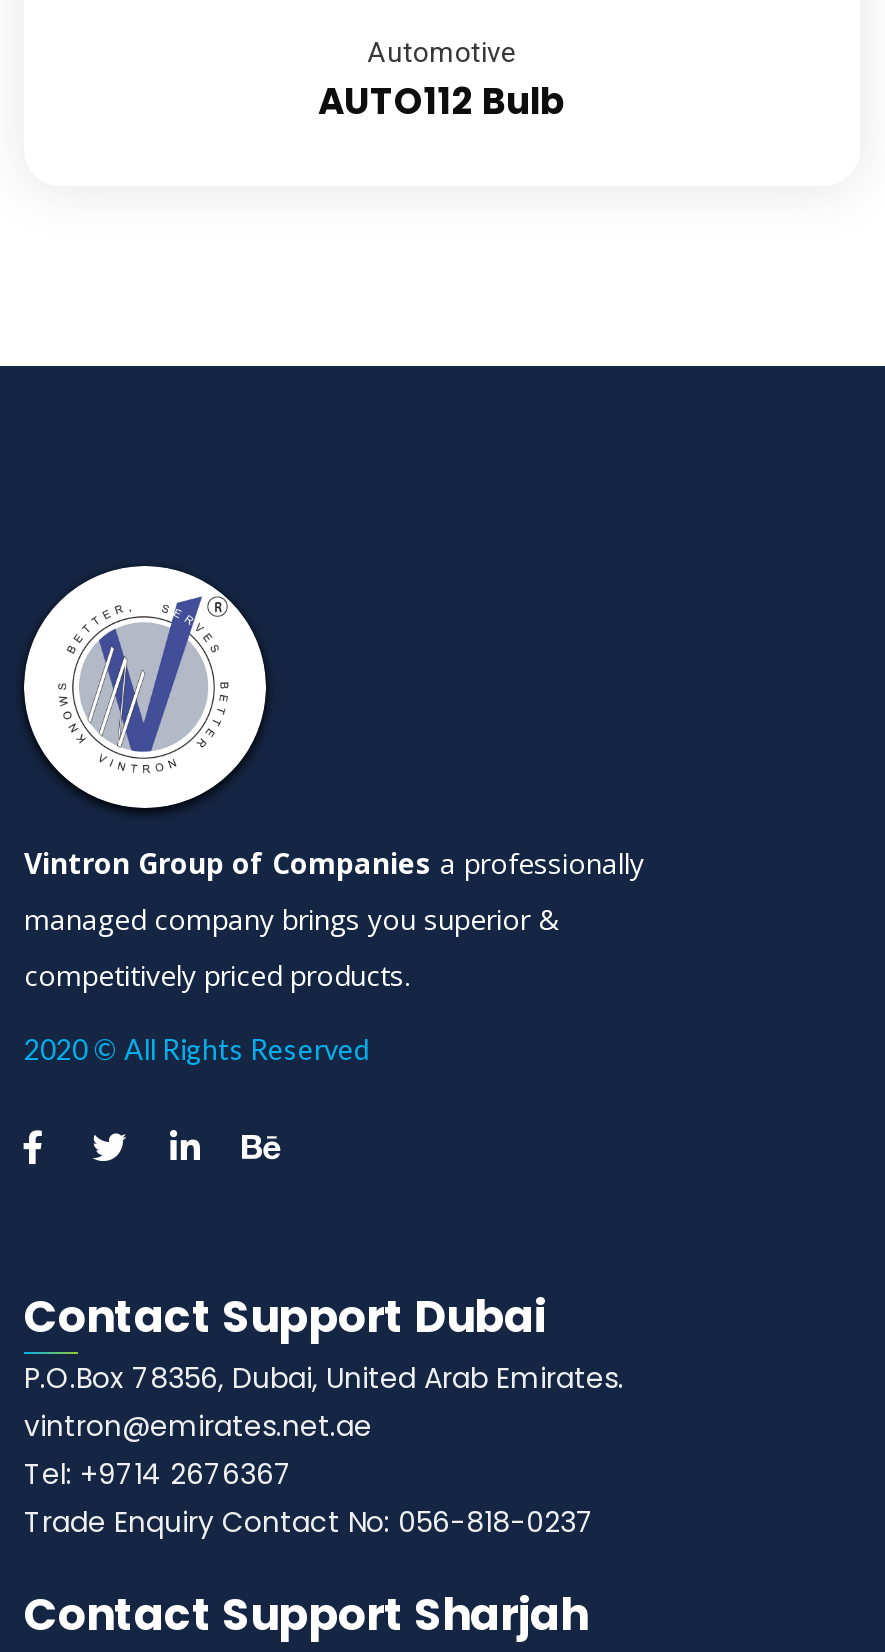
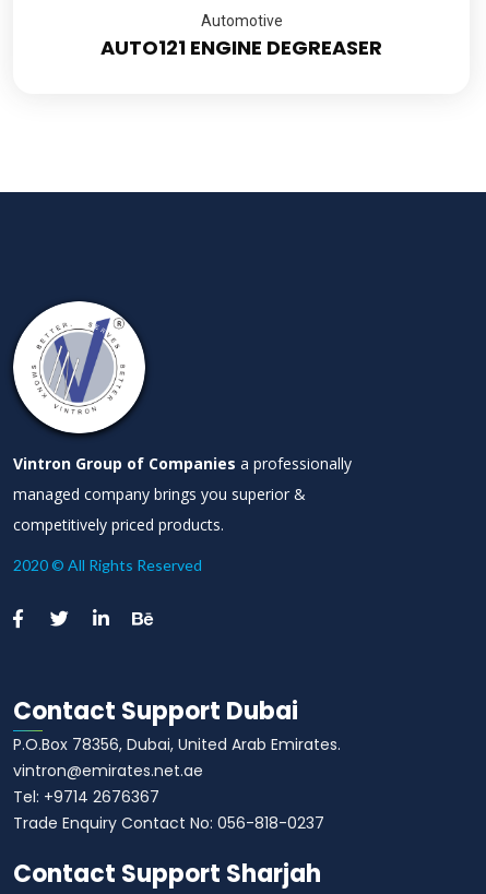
[318,76,566,126] AUTO112 Bulb -> [100,34,382,61] AUTO121 ENGINE DEGREASER

